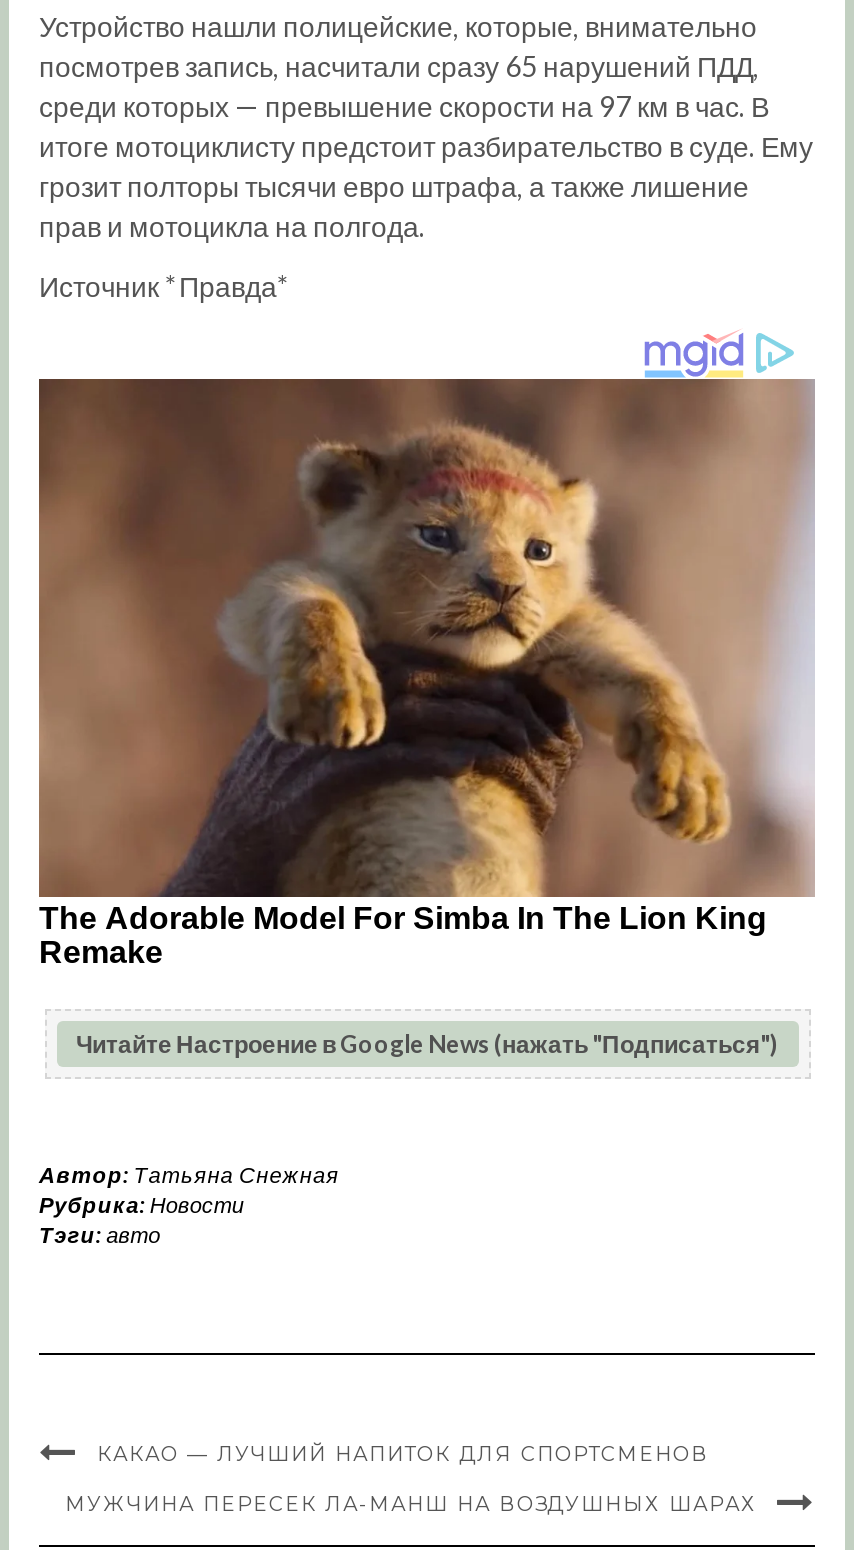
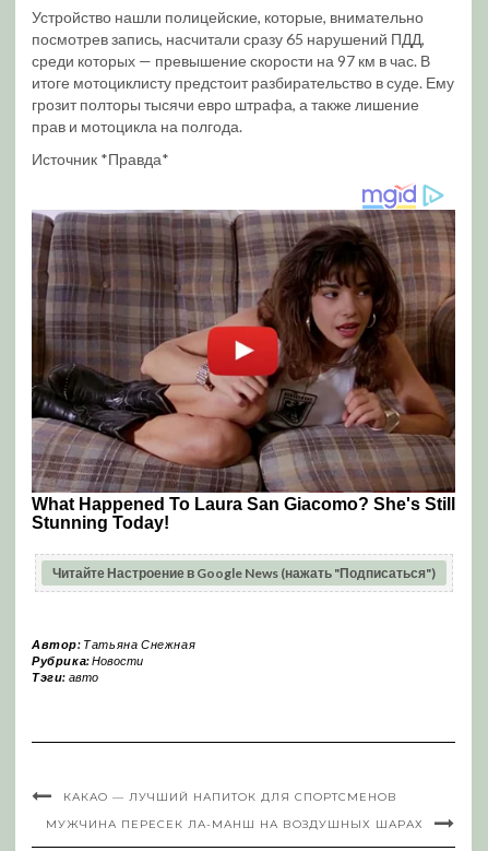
[37,377,815,969] [image] -> [31,210,456,533] [image]

